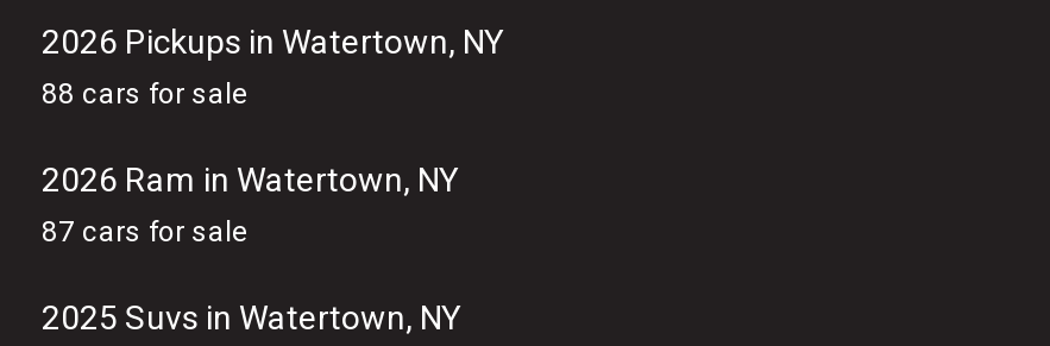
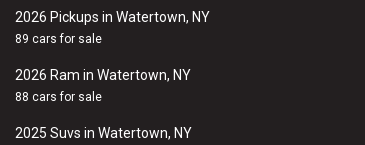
[42,77,249,111] 88 cars for sale -> [15,32,102,46] 89 cars for sale
[42,215,249,249] 87 cars for sale -> [15,90,102,104] 88 cars for sale

